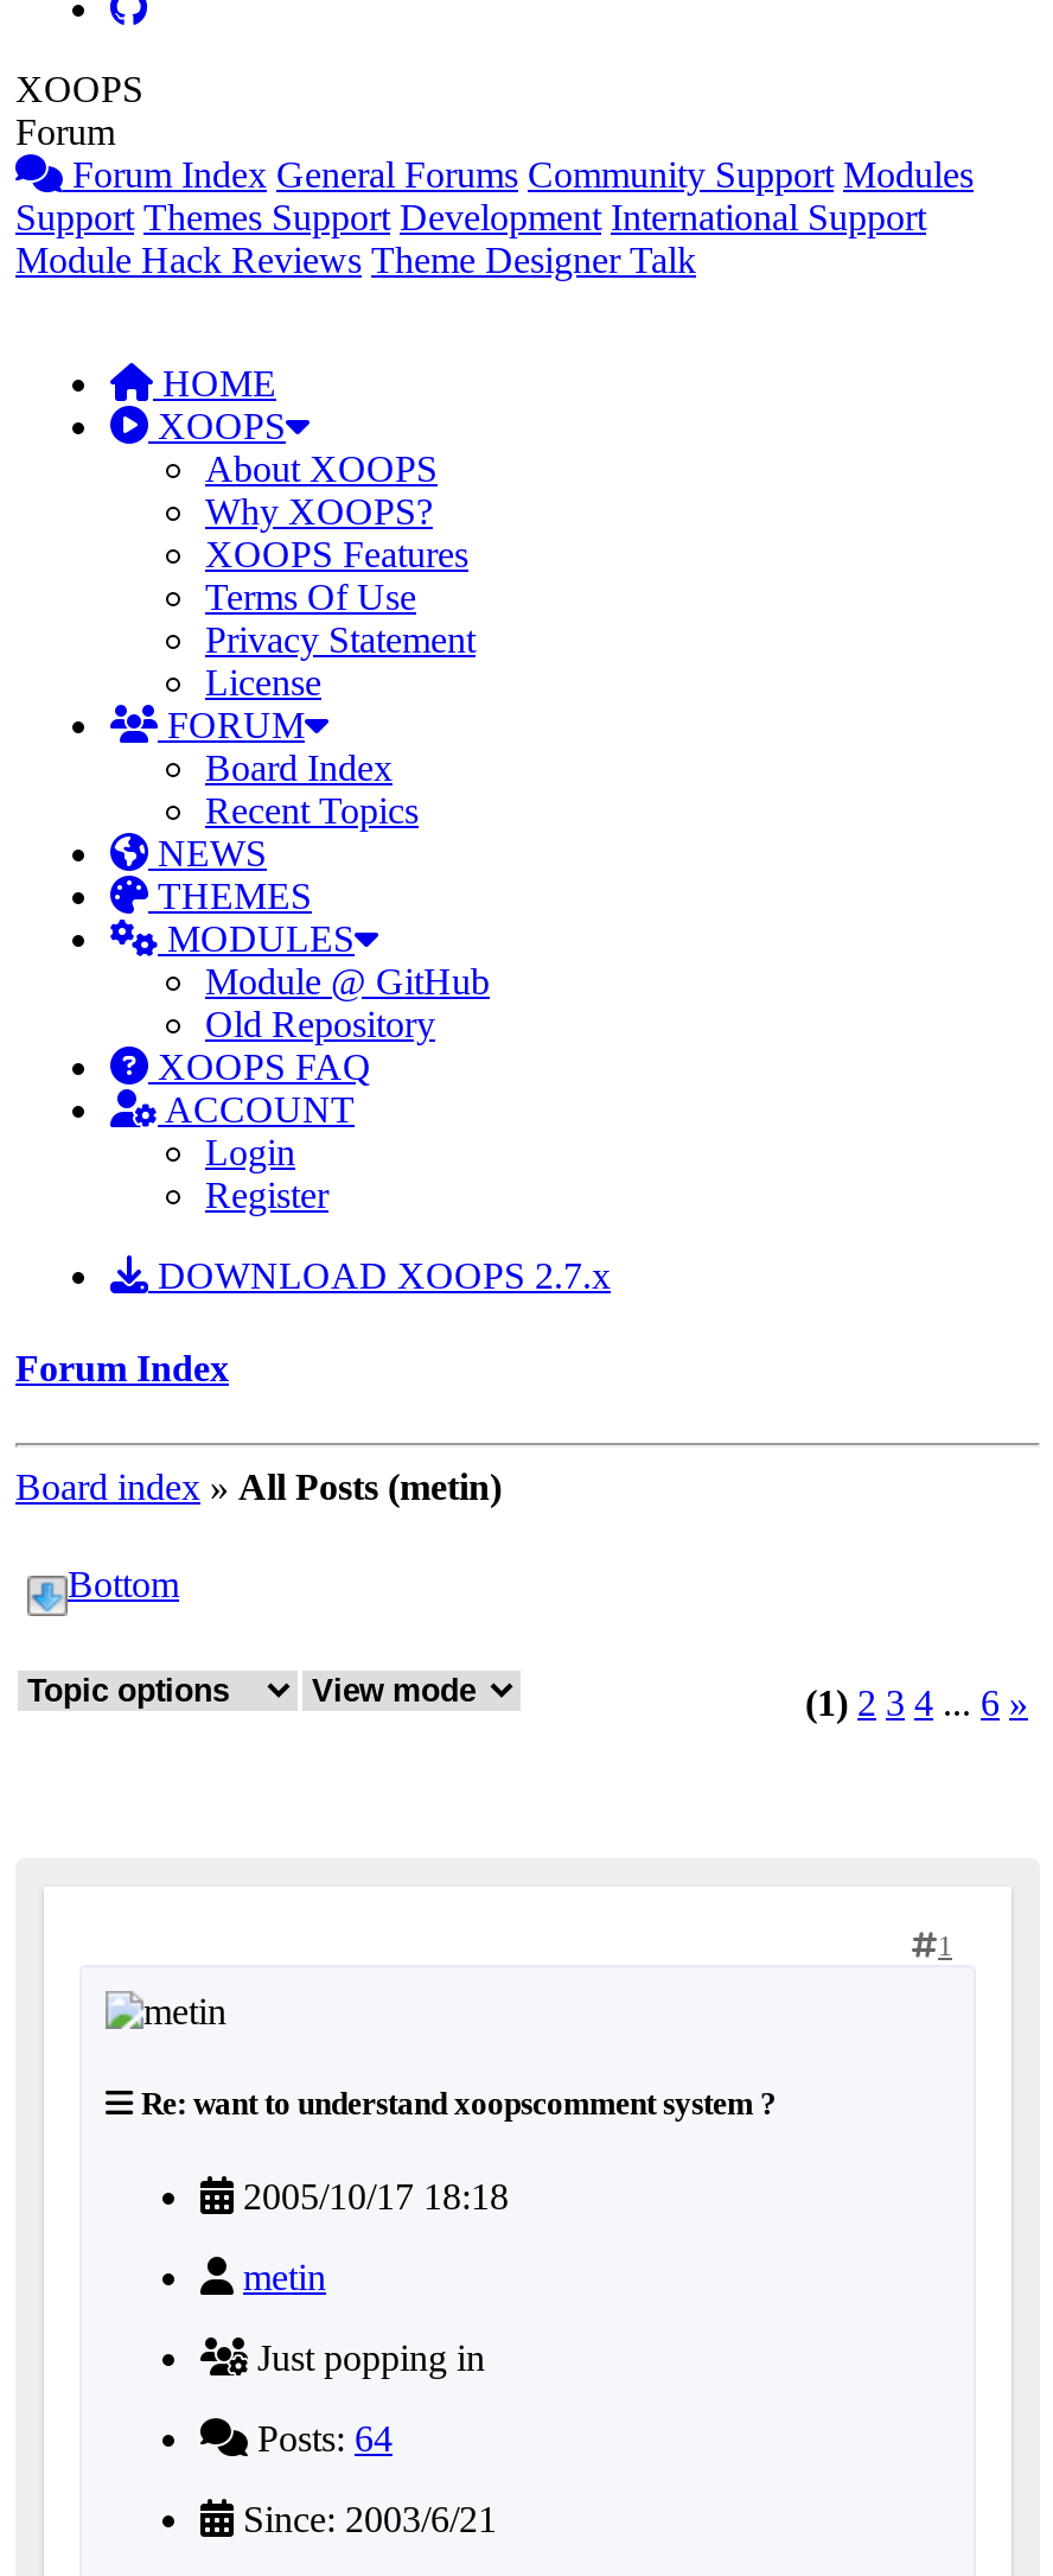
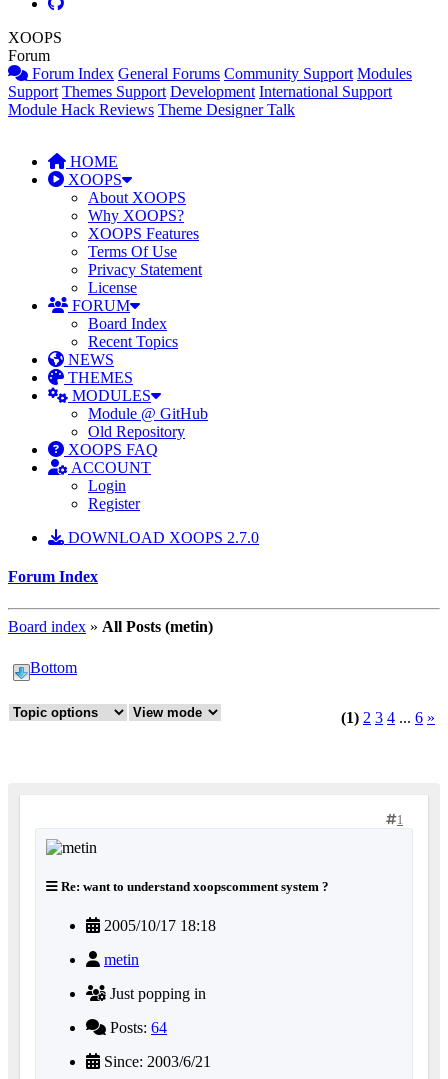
[148,1255,611,1296] DOWNLOAD XOOPS 2.7.x -> [64,529,259,546] DOWNLOAD XOOPS 2.7.0

